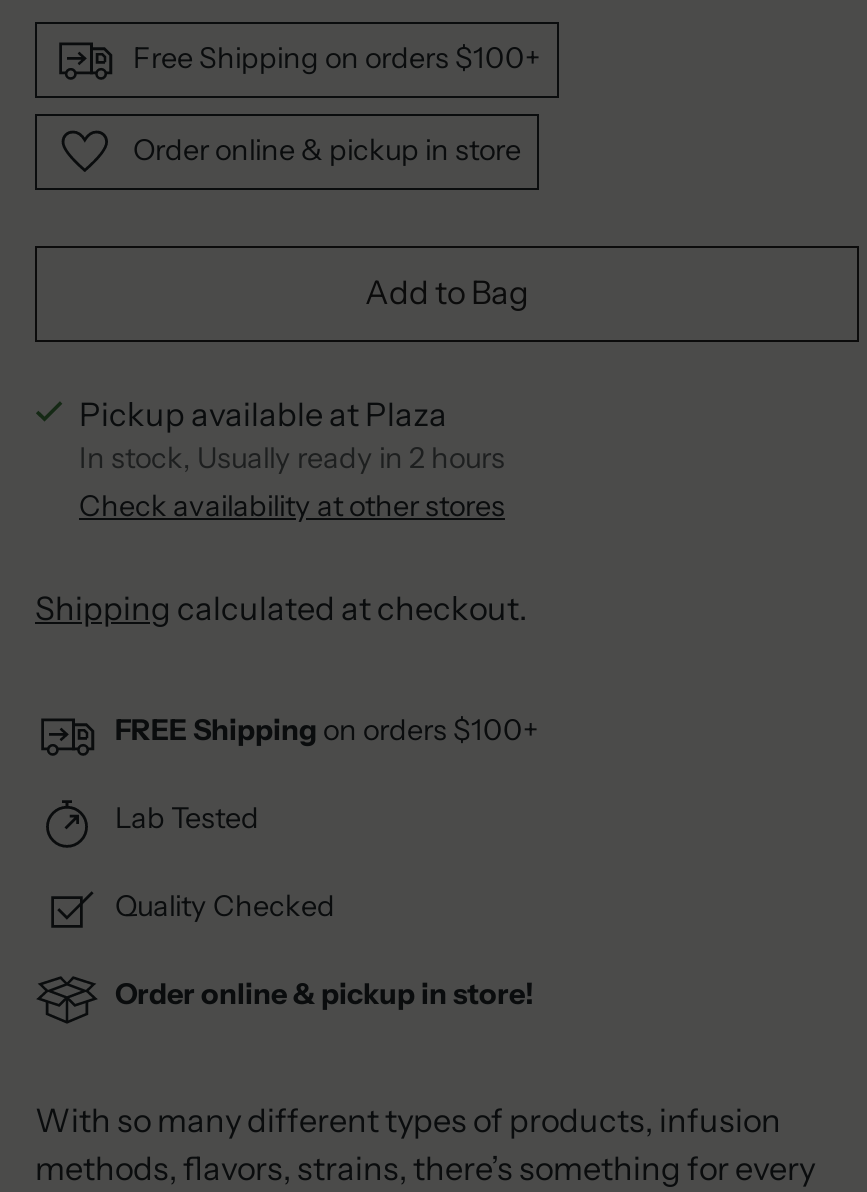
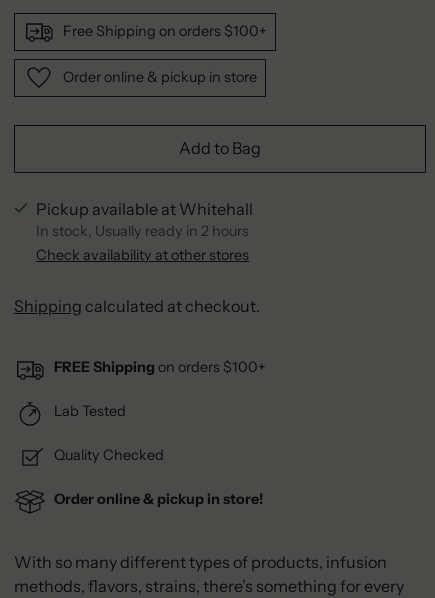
[79,393,447,433] Pickup available at Plaza -> [36,199,253,219] Pickup available at Whitehall

